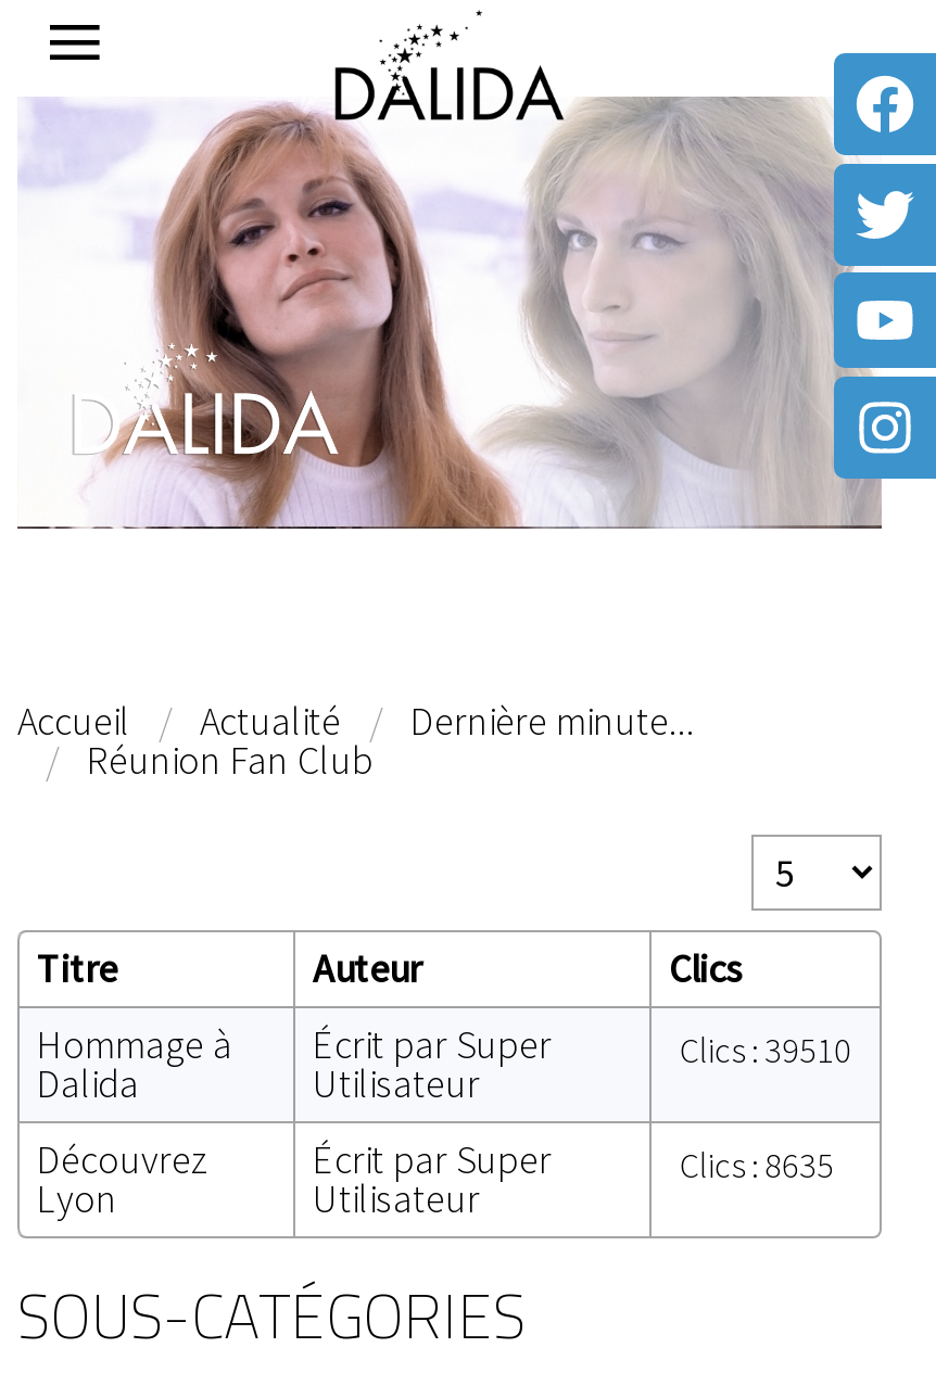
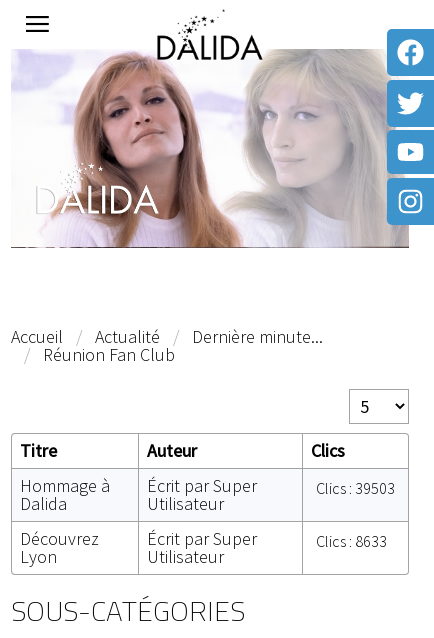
[680,1028,851,1071] Clics : 39510 -> [316,478,395,498] Clics : 39503
[680,1143,834,1186] Clics : 8635 -> [316,531,387,551] Clics : 8633

